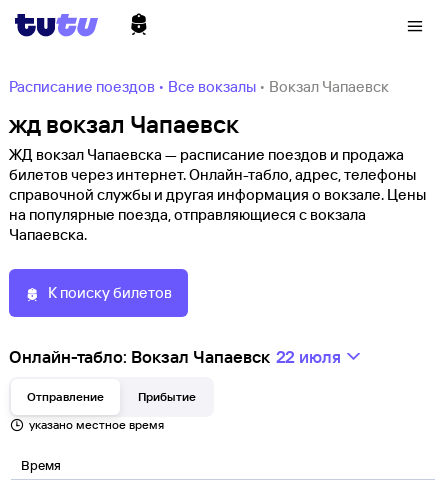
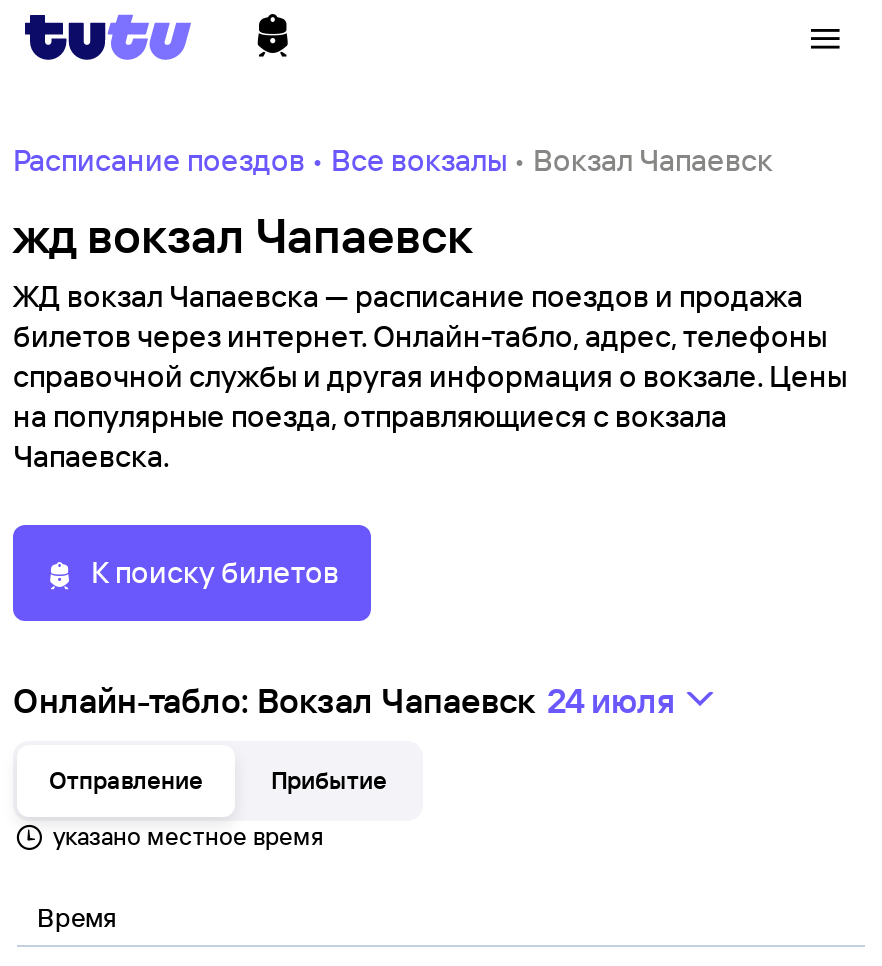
[9,346,341,367] Онлайн-табло: Вокзал Чапаевск 22 июля -> [13,679,675,721] Онлайн-табло: Вокзал Чапаевск 24 июля

